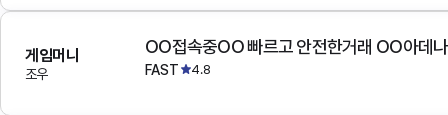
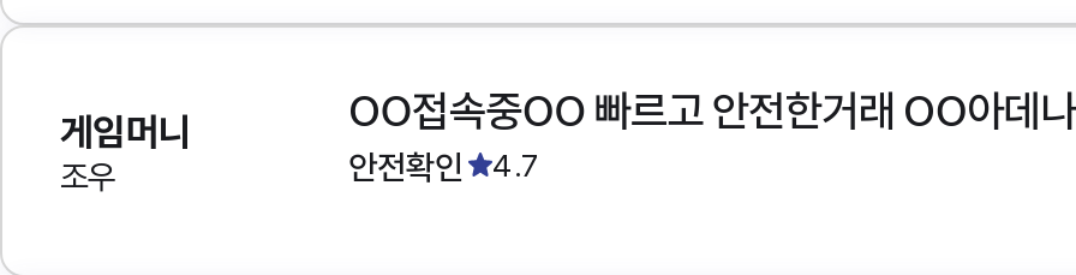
[145,61,211,77] FAST | 4.8 -> [348,147,540,185] 안전확인 | 4.7

